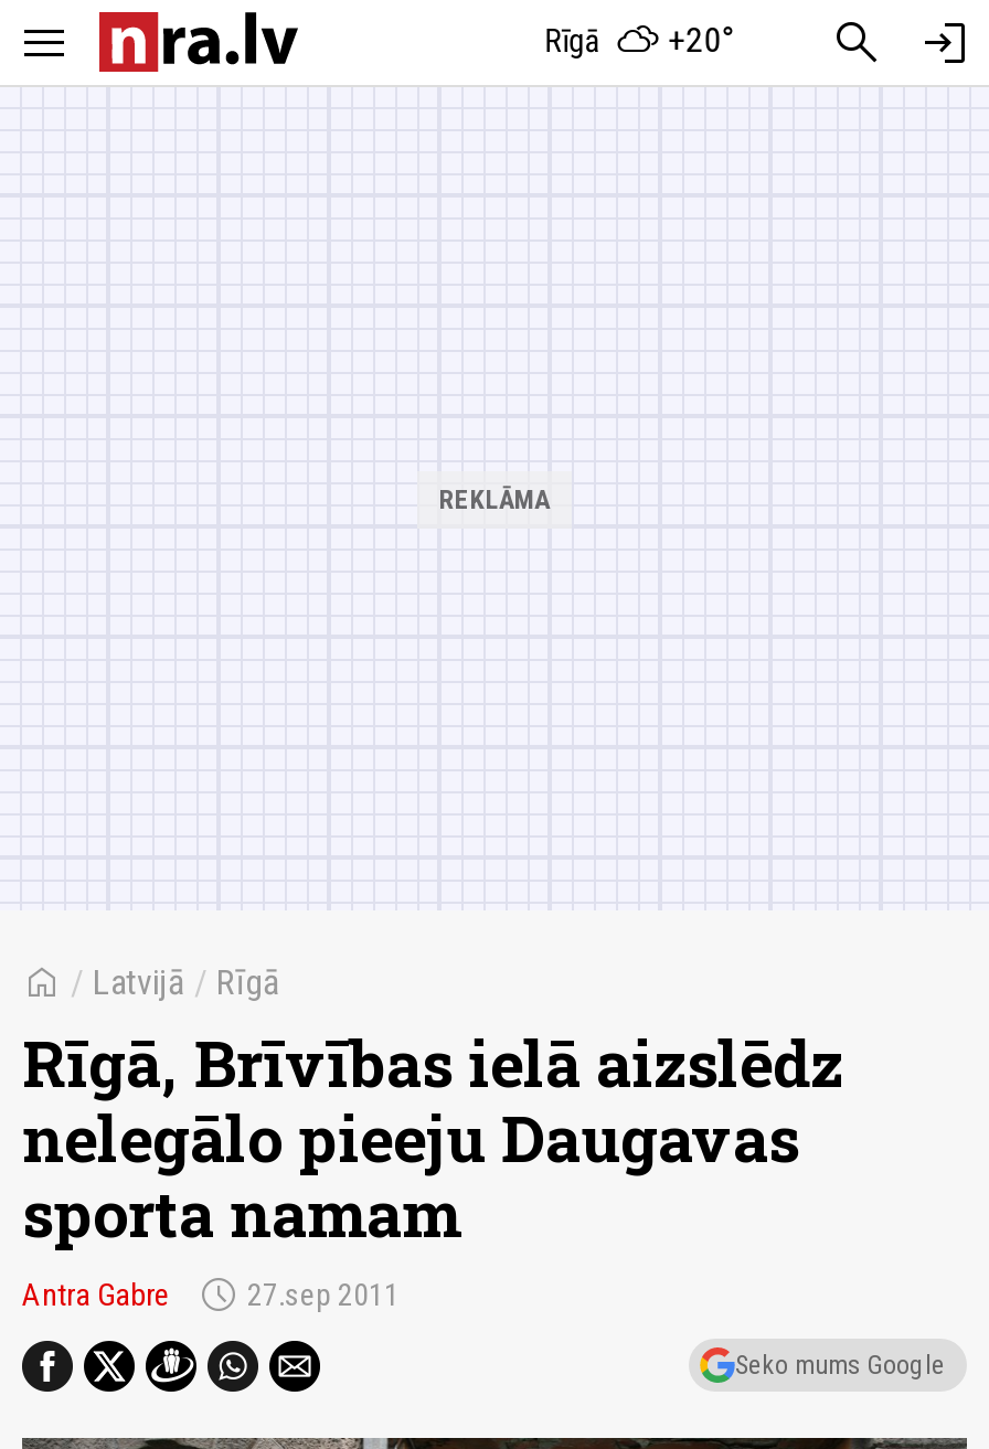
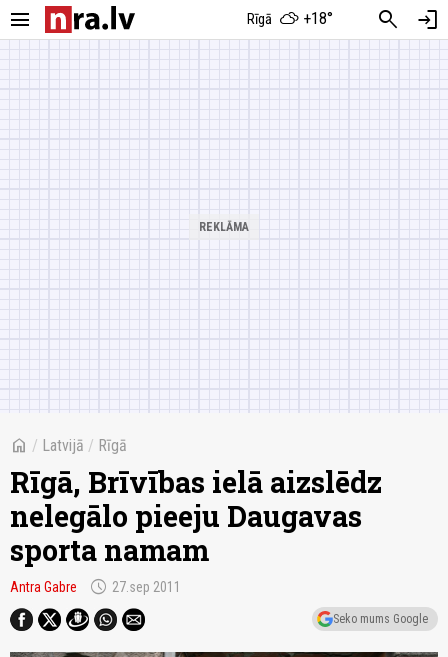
[545,19,735,61] Rīgā +20° -> [247,9,333,28] Rīgā +18°

